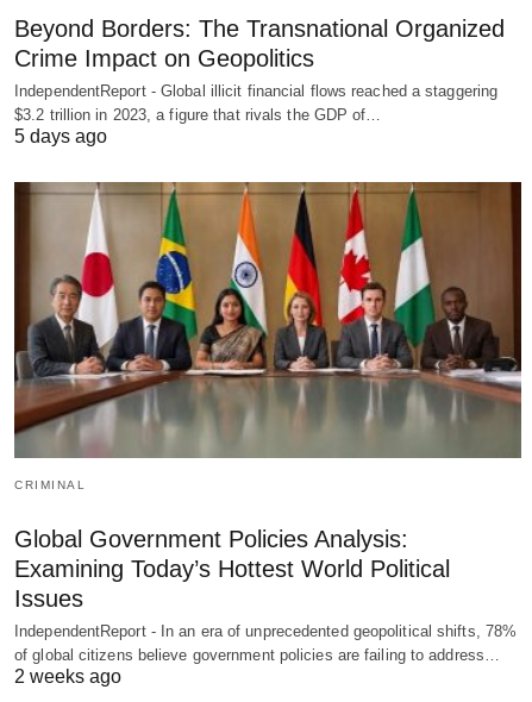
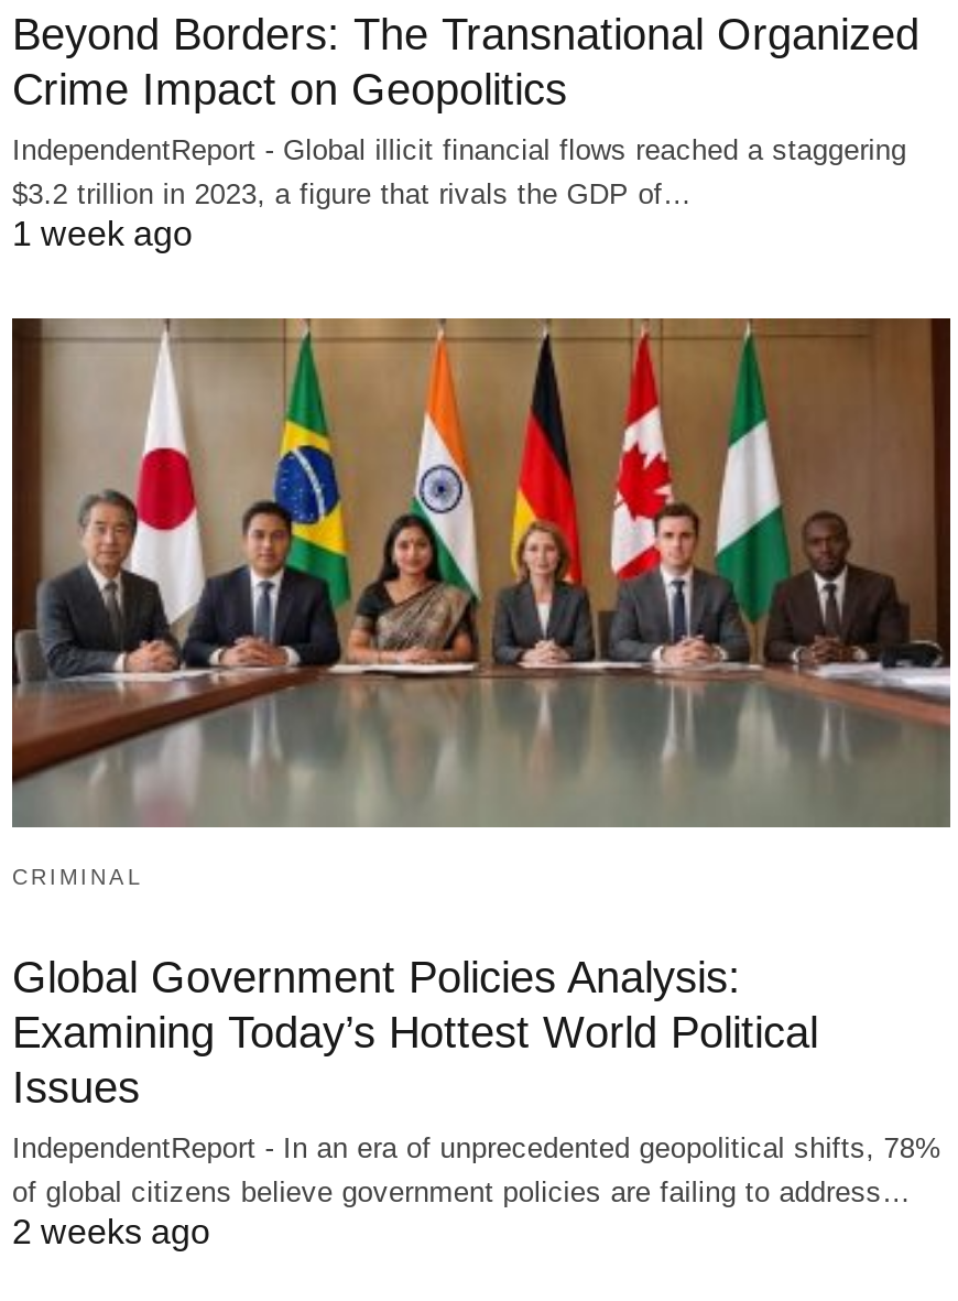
[14,126,107,147] 5 days ago -> [12,214,193,252] 1 week ago

